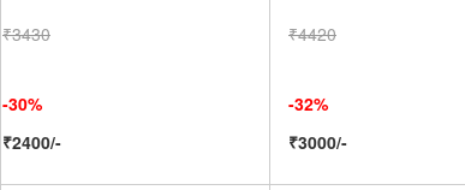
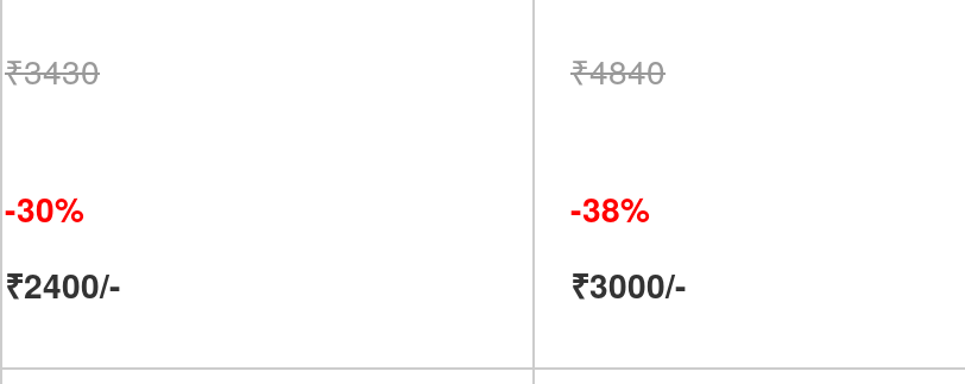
[288,22,336,46] ₹4420 -> [570,46,666,94] ₹4840
[288,91,328,115] -32% -> [570,184,649,232] -38%

